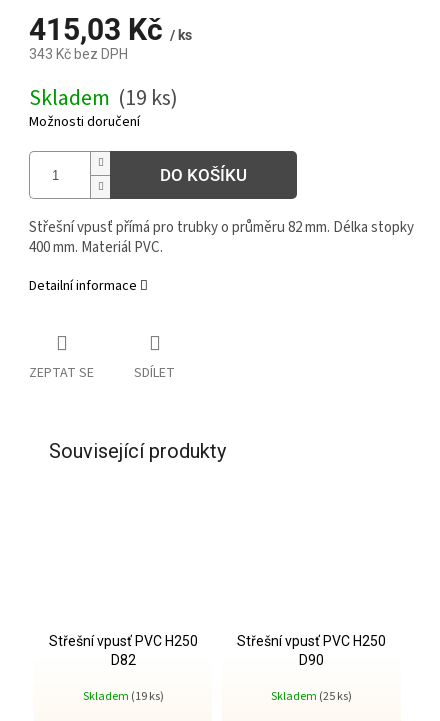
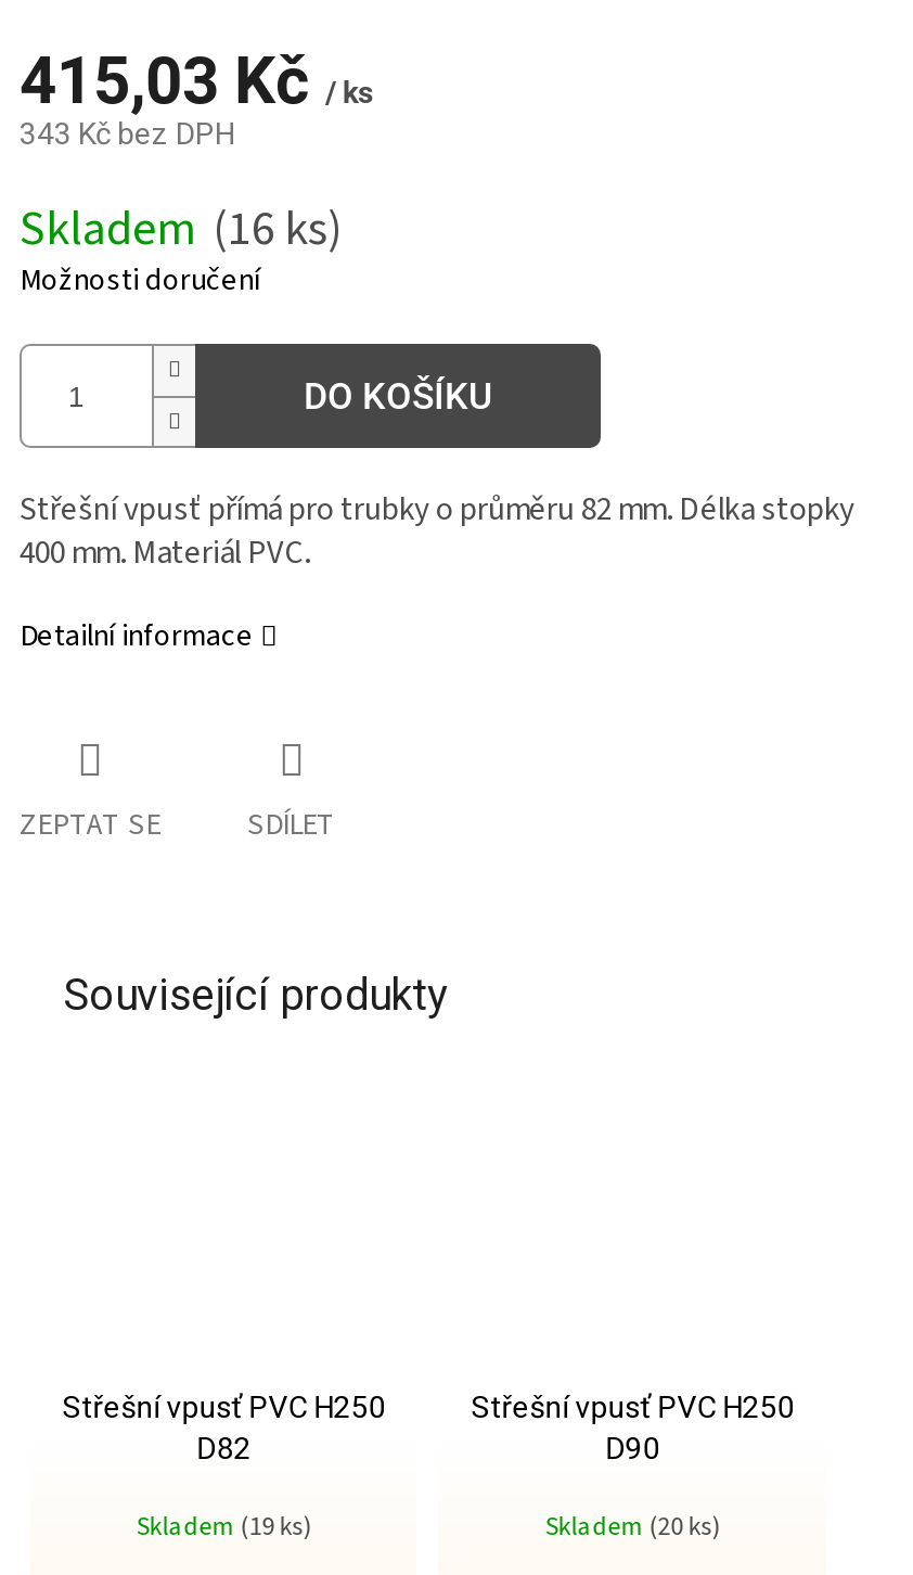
[29,82,178,114] Skladem (19 ks) -> [20,195,343,264] Skladem (16 ks)
[271,688,352,705] Skladem (25 ks) -> [545,1508,720,1545] Skladem (20 ks)

